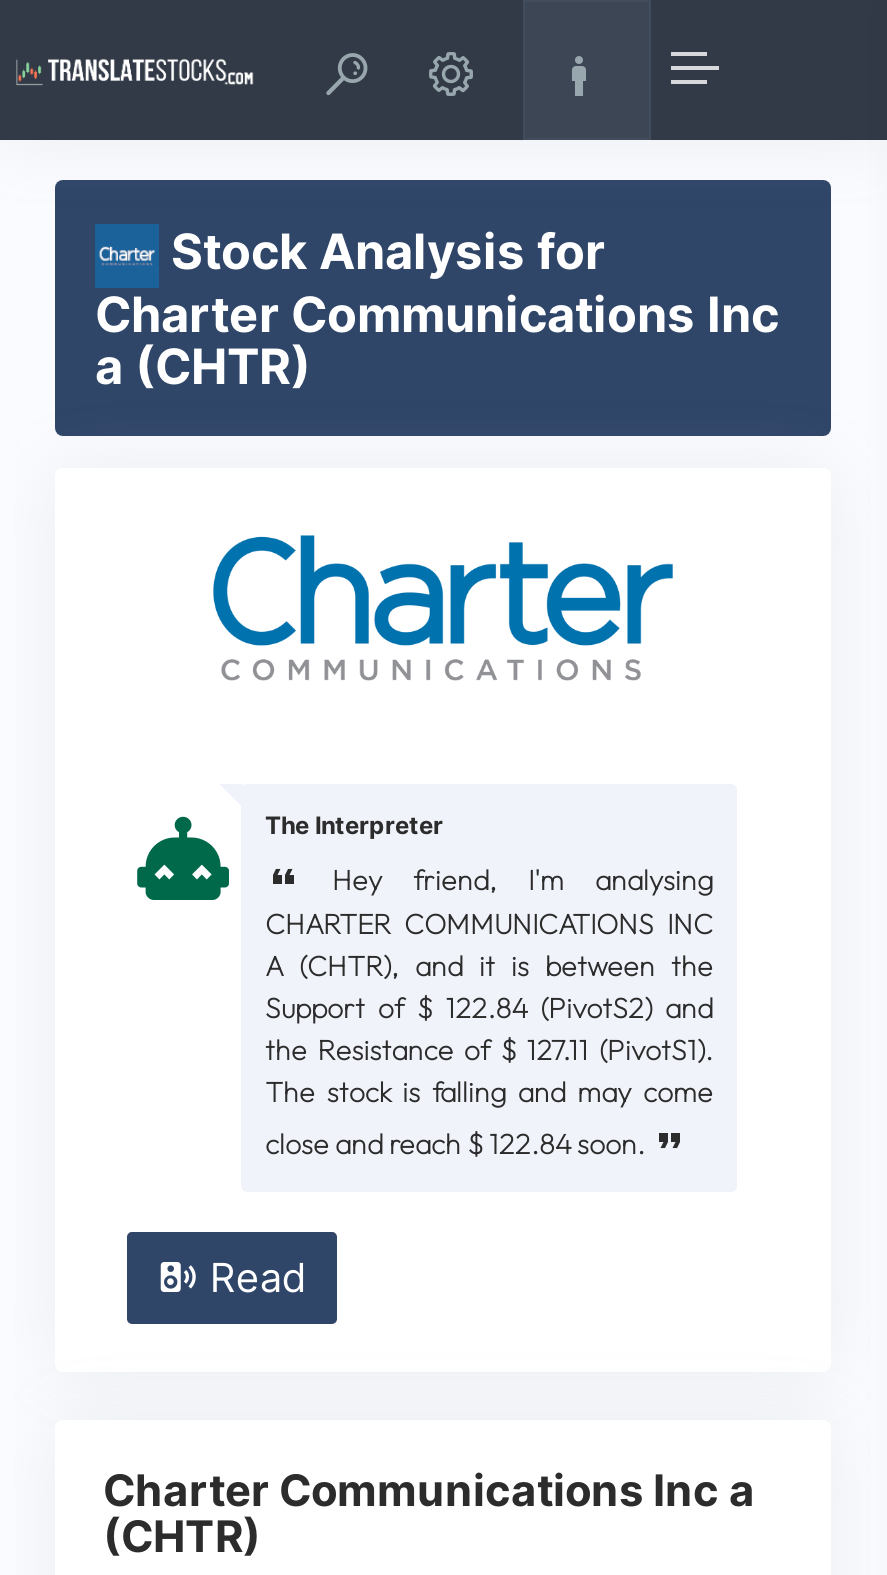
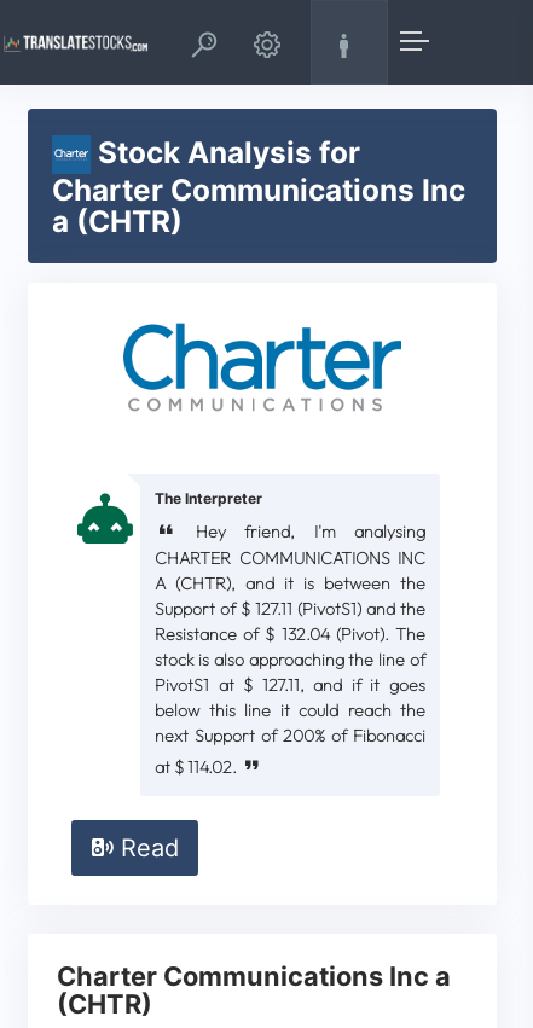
[265,990,713,1162] Support of $ 122.84 (PivotS2) and | the Resistance of $ 127.11 (PivotS1). | The stock is falling and may come | close and reach $ 122.84 soon. -> [155,598,425,778] Support of $ 127.11 (PivotS1) and the | Resistance of $ 132.04 (Pivot). The | stock is also approaching the line of | PivotS1 at $ 127.11, and if it goes | below this line it could reach the | next Support of 200% of Fibonacci | at $ 114.02.

